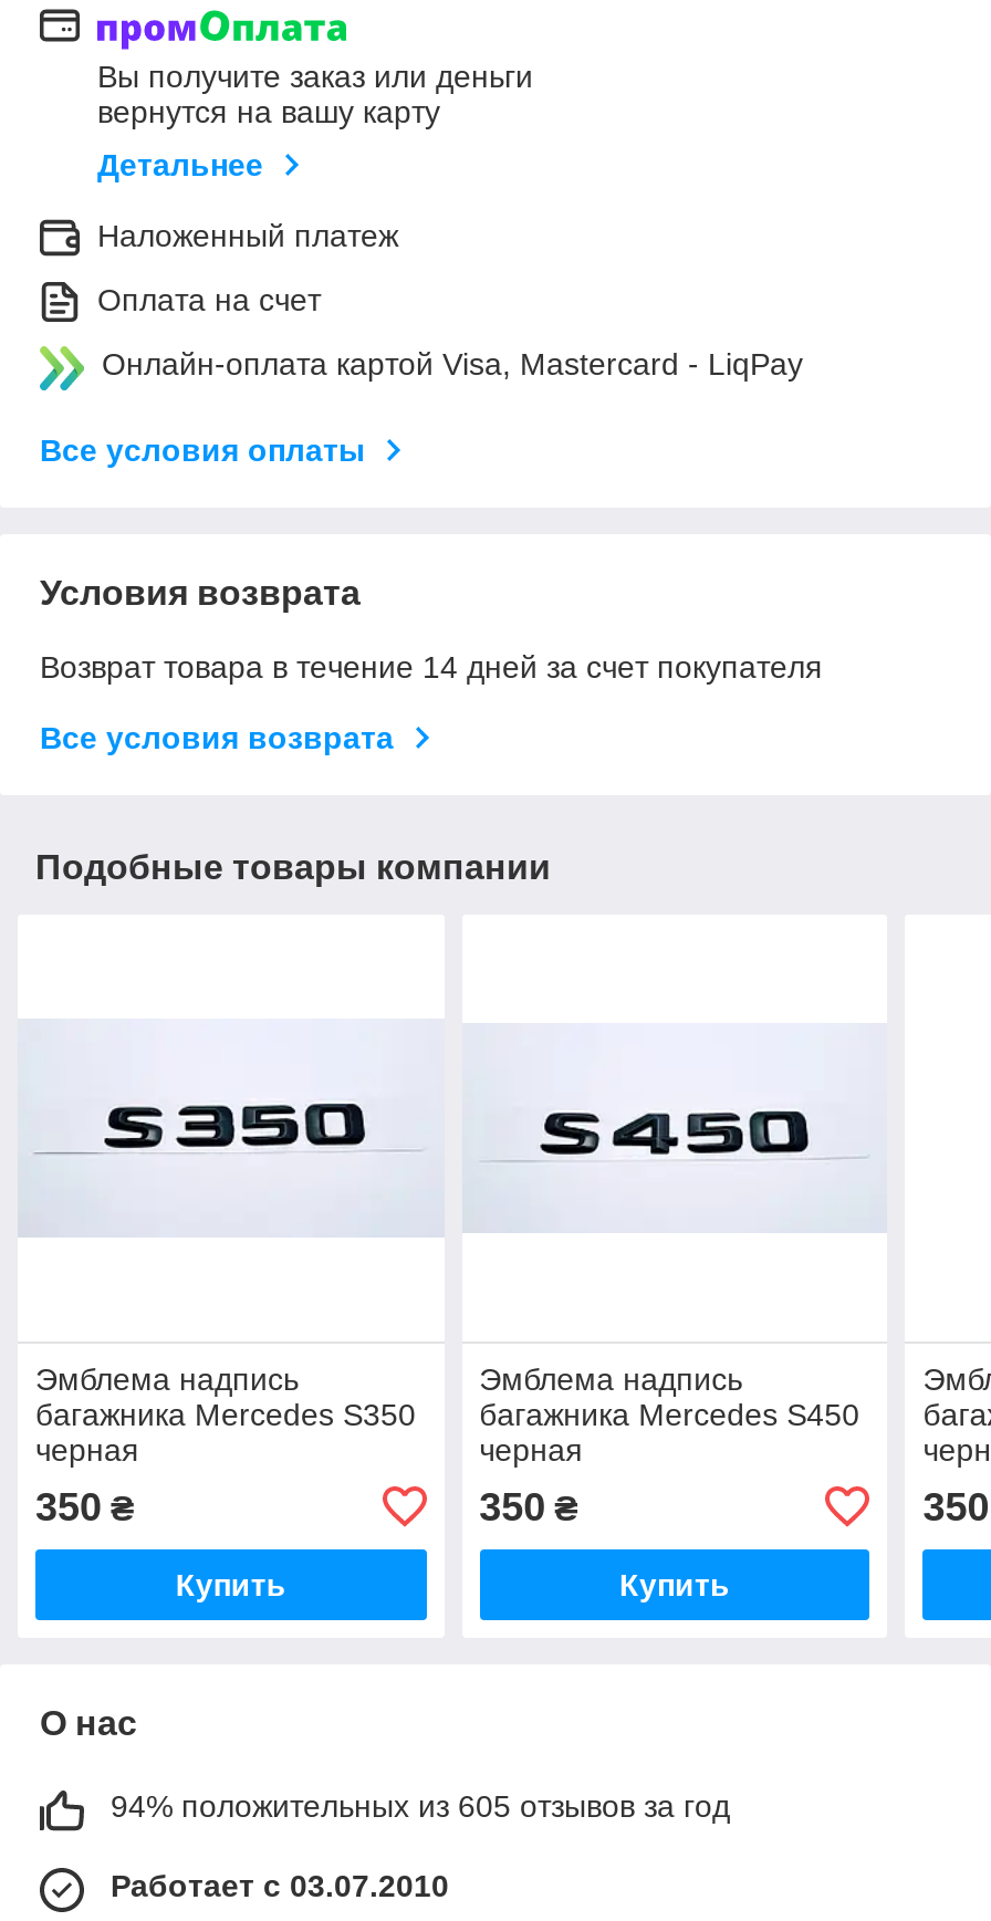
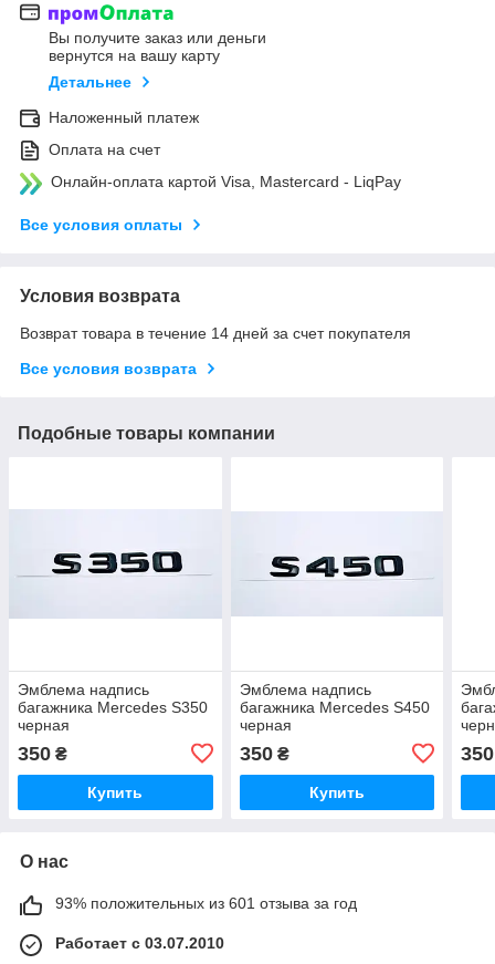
[111,1788,730,1823] 94% положительных из 605 отзывов за год -> [55,894,357,912] 93% положительных из 601 отзыва за год

